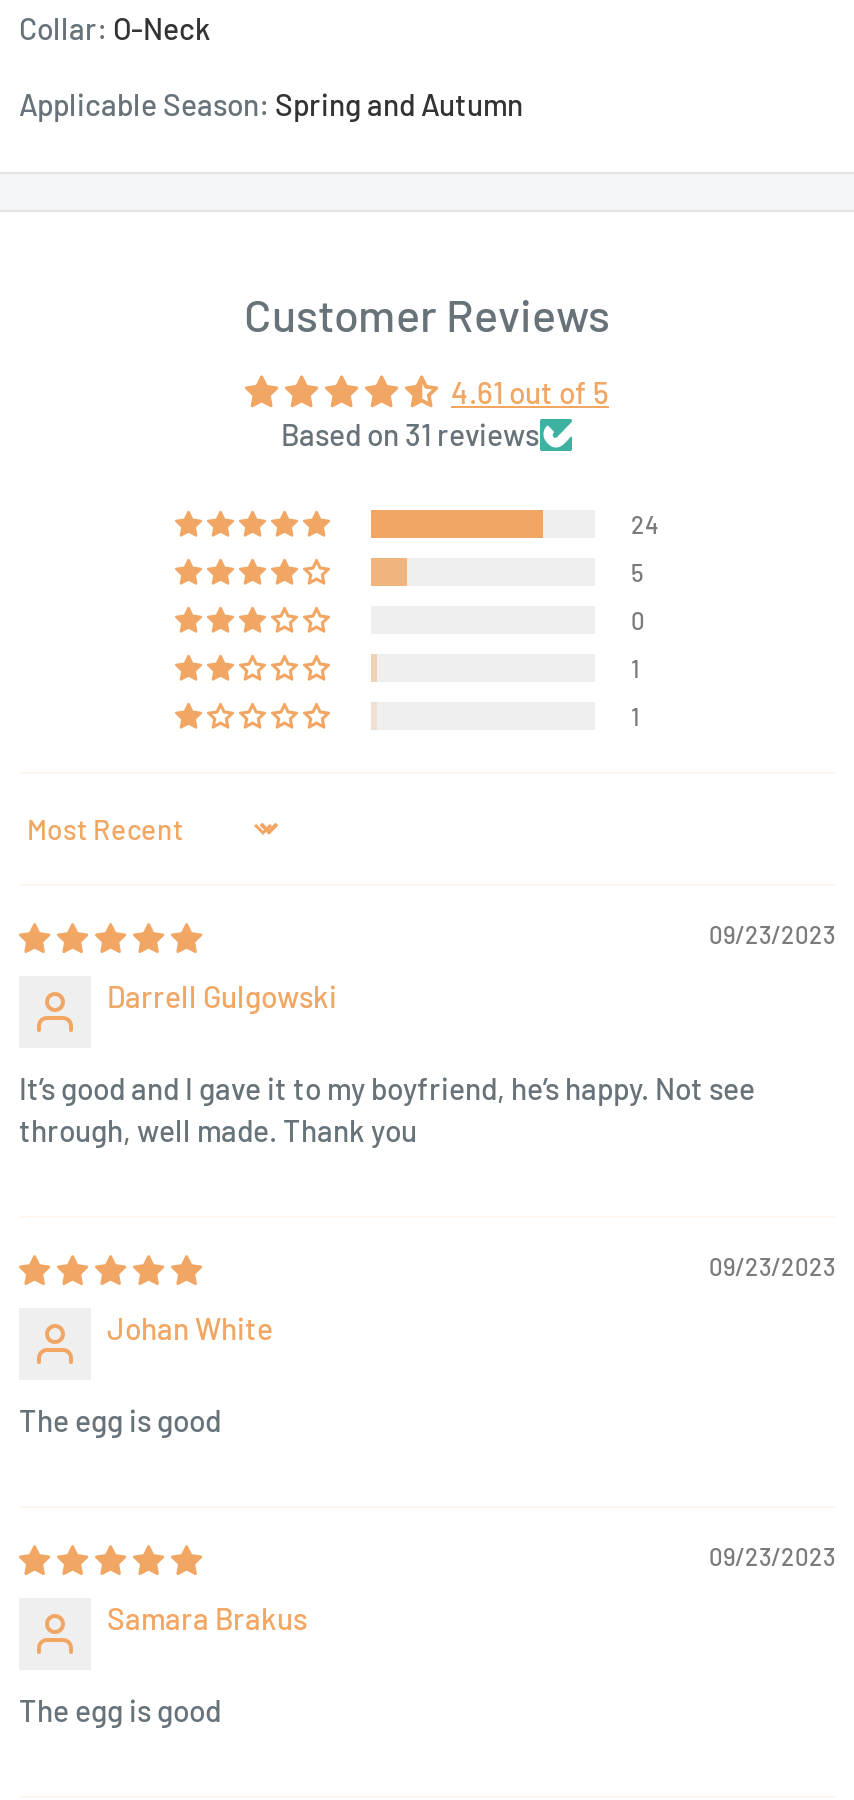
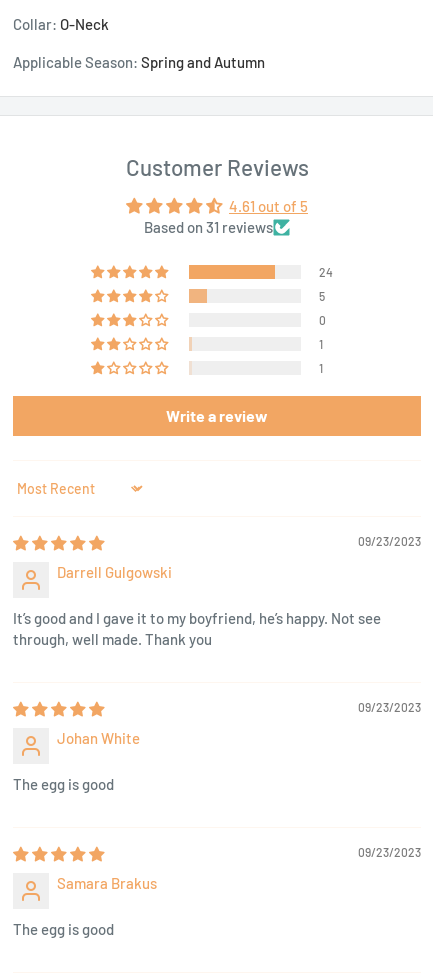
none -> [166,406,268,425] Write a review

